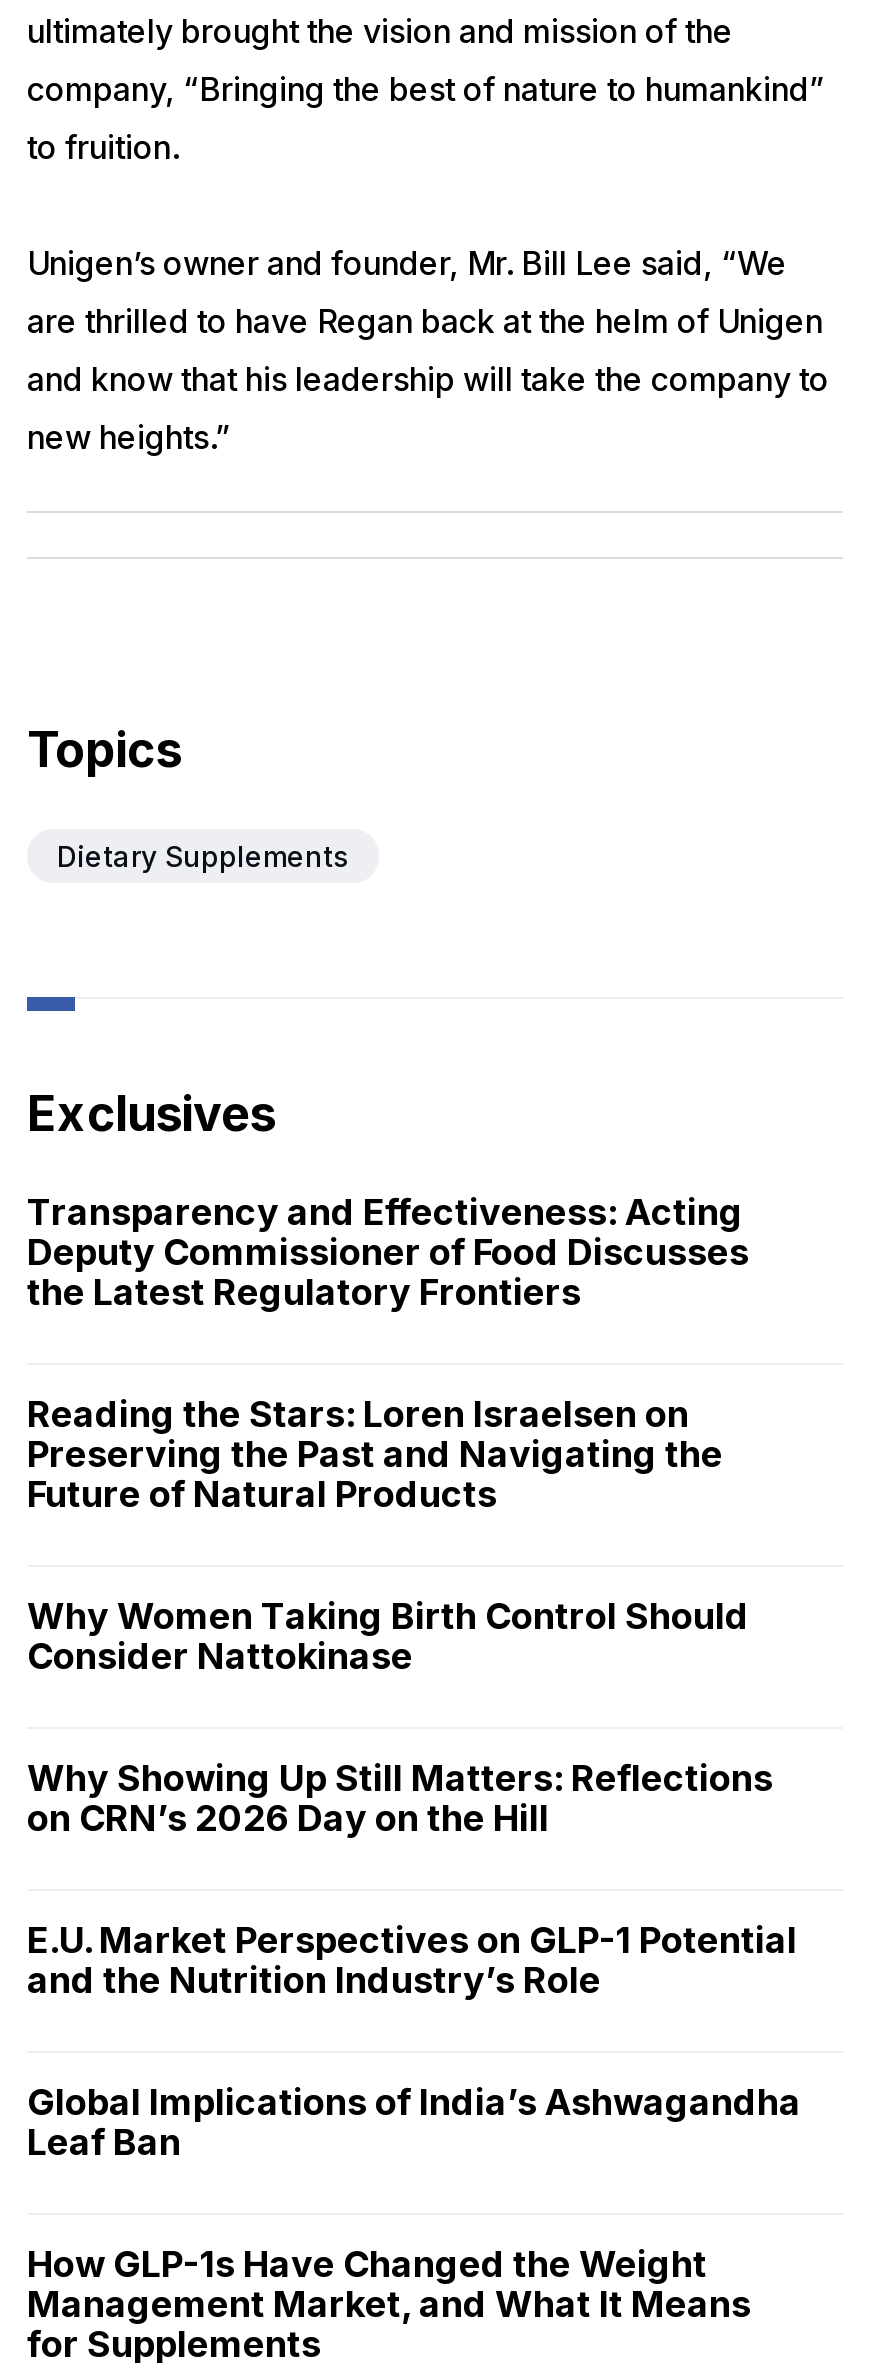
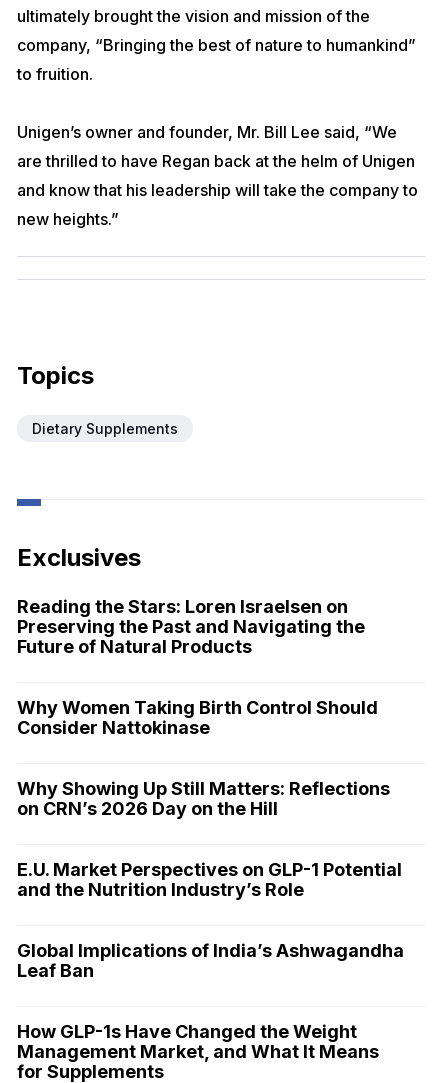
[27,1190,749,1312] Transparency and Effectiveness: Acting | Deputy Commissioner of Food Discusses | the Latest Regulatory Frontiers -> none

